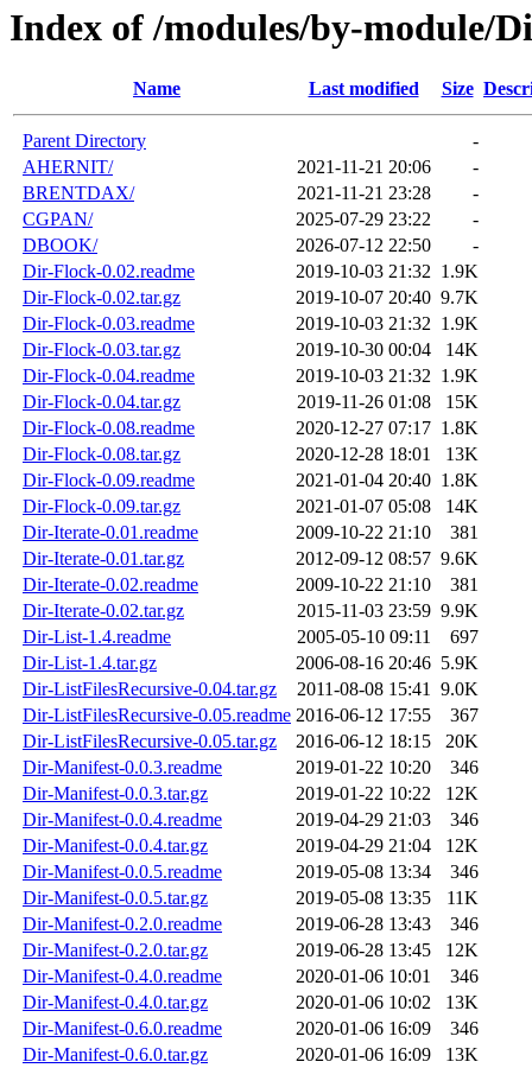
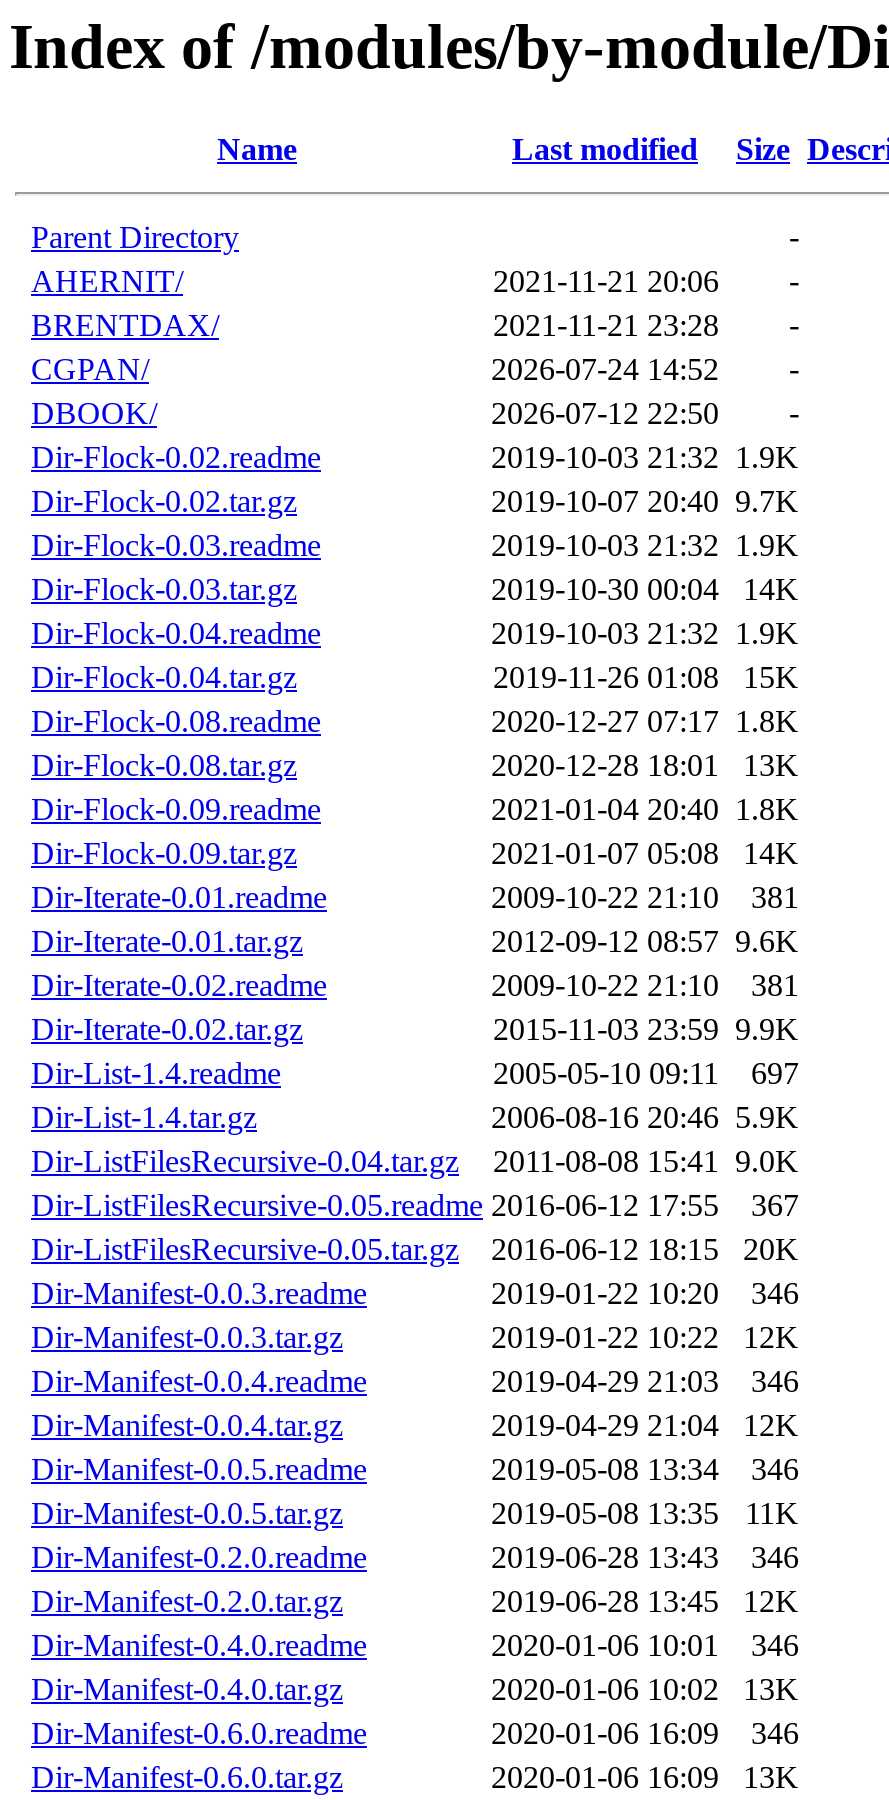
[296,209,431,230] 2025-07-29 23:22 -> [491,353,719,387] 2026-07-24 14:52

